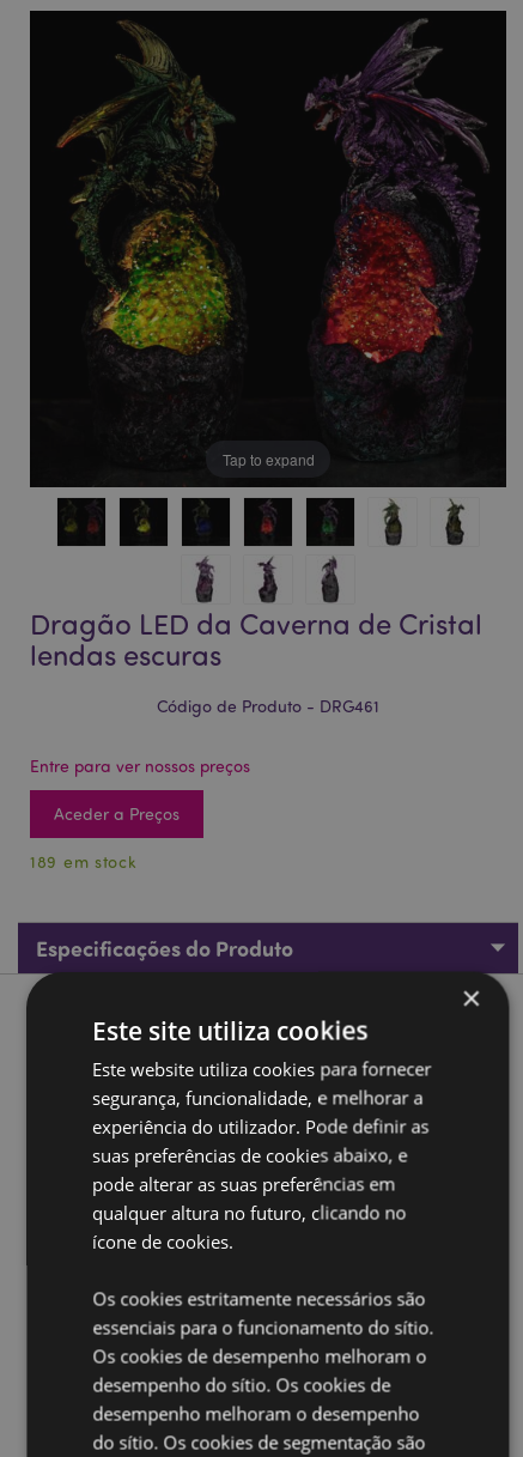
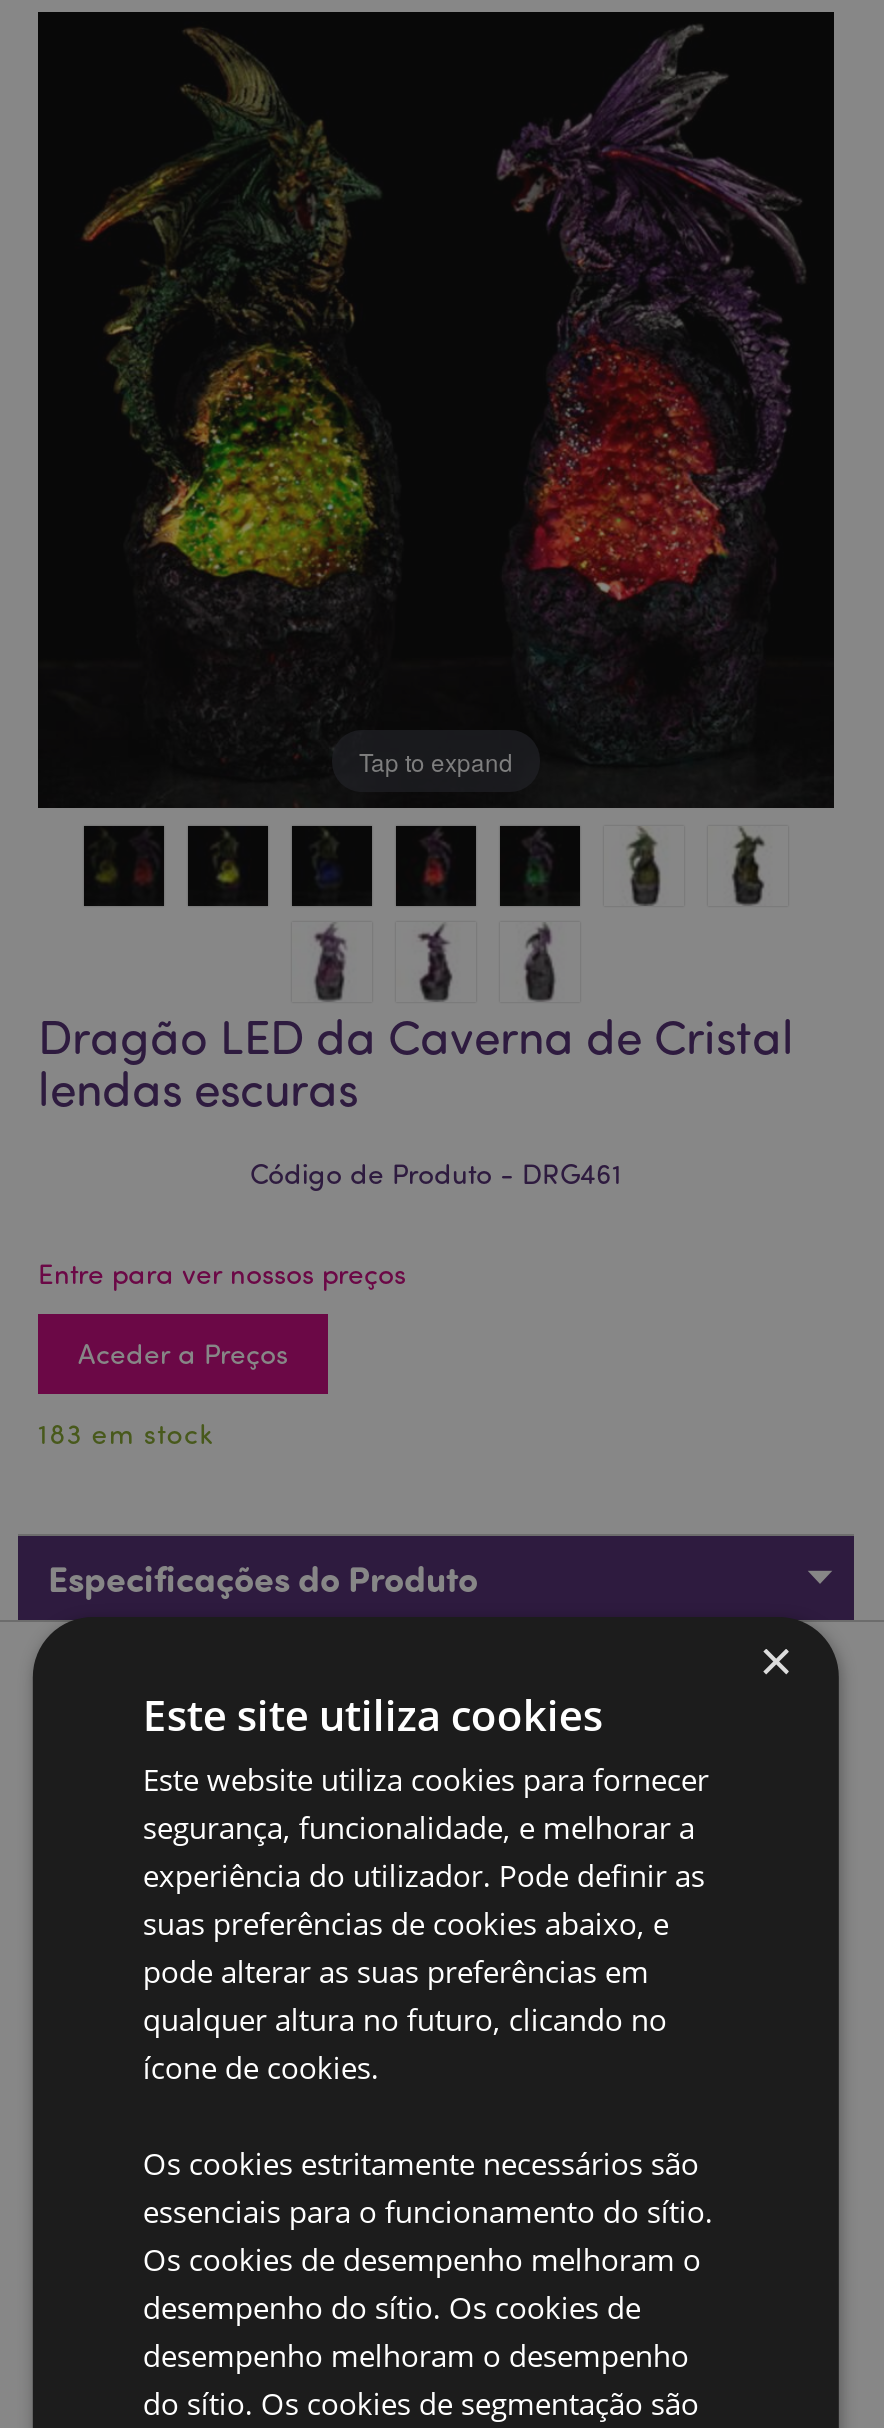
[30,851,137,872] 189 em stock -> [38,1416,215,1450] 183 em stock

